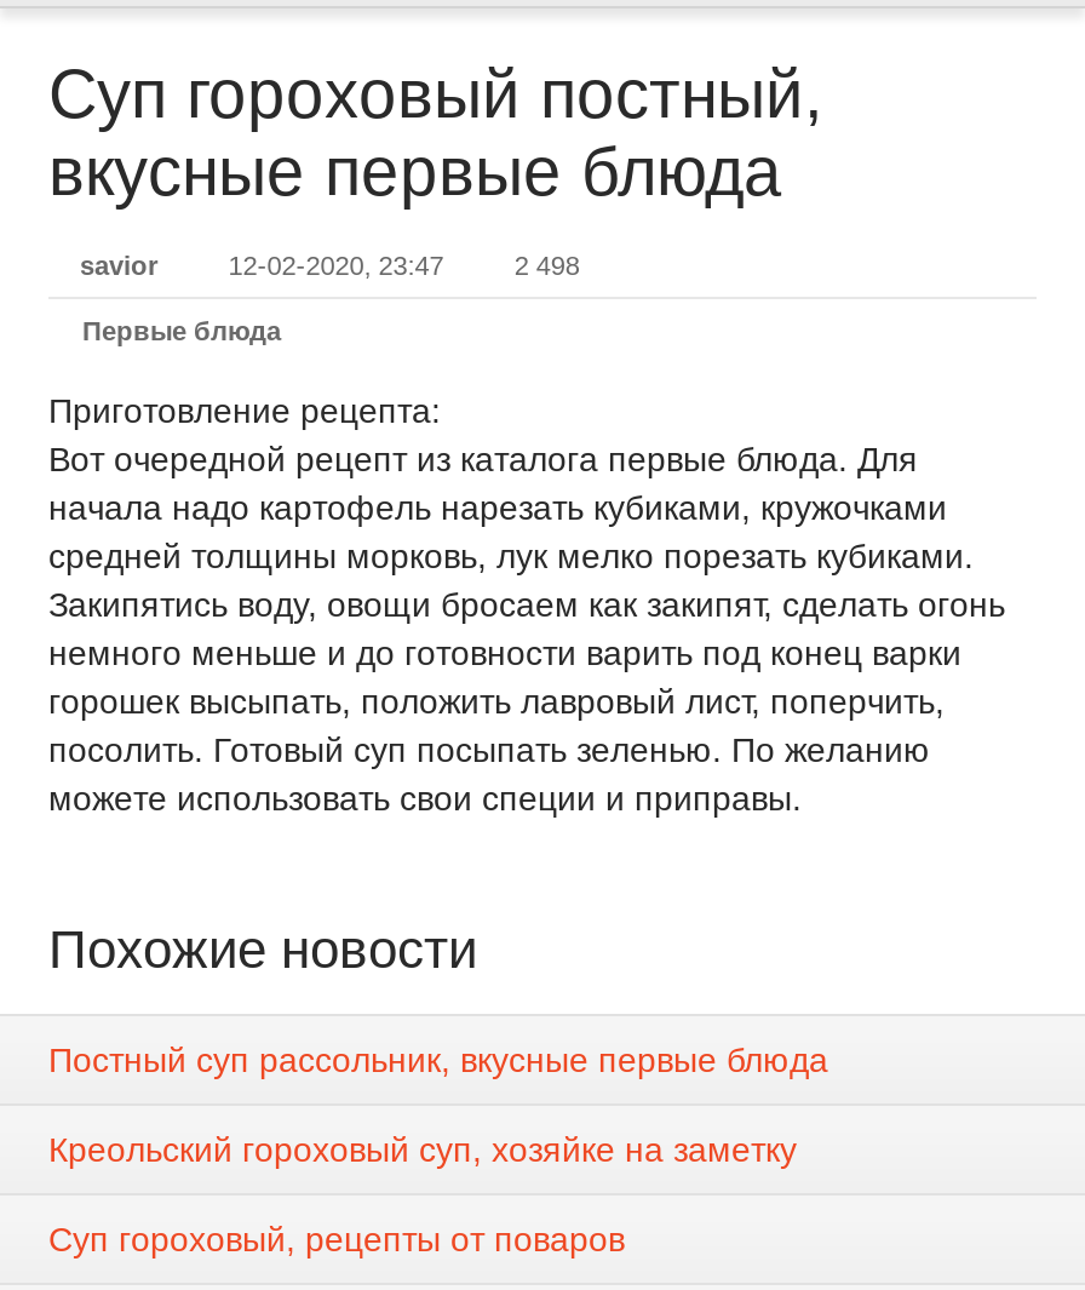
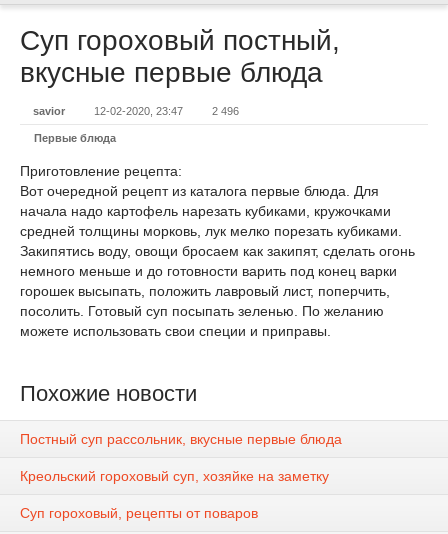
[514,251,580,280] 2 498 -> [212,105,239,117] 2 496

